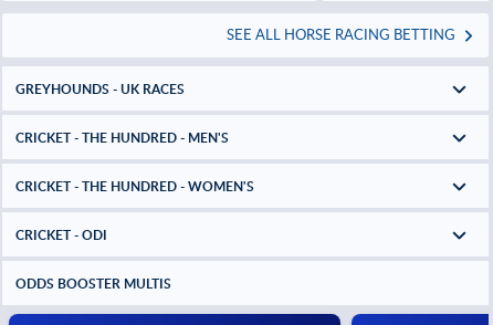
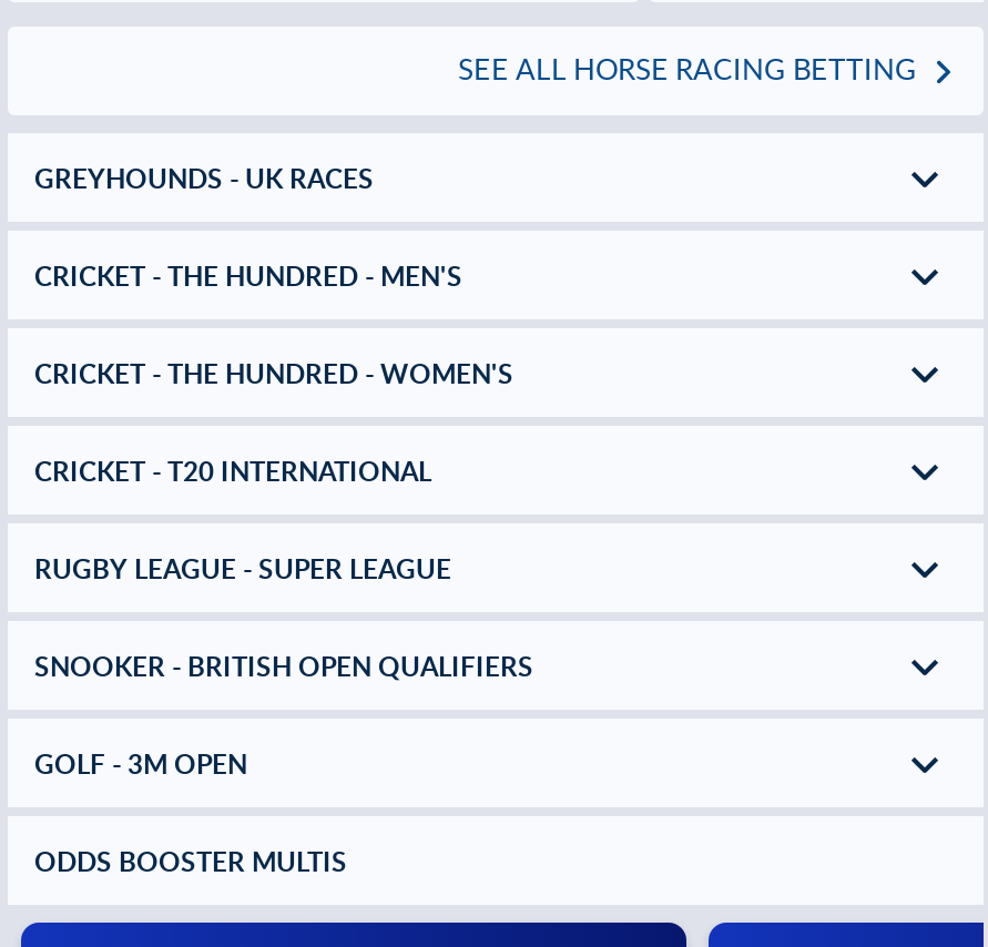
[15,225,107,244] CRICKET - ODI -> [34,452,533,782] CRICKET - T20 INTERNATIONAL | RUGBY LEAGUE - SUPER LEAGUE | SNOOKER - BRITISH OPEN QUALIFIERS | GOLF - 3M OPEN

